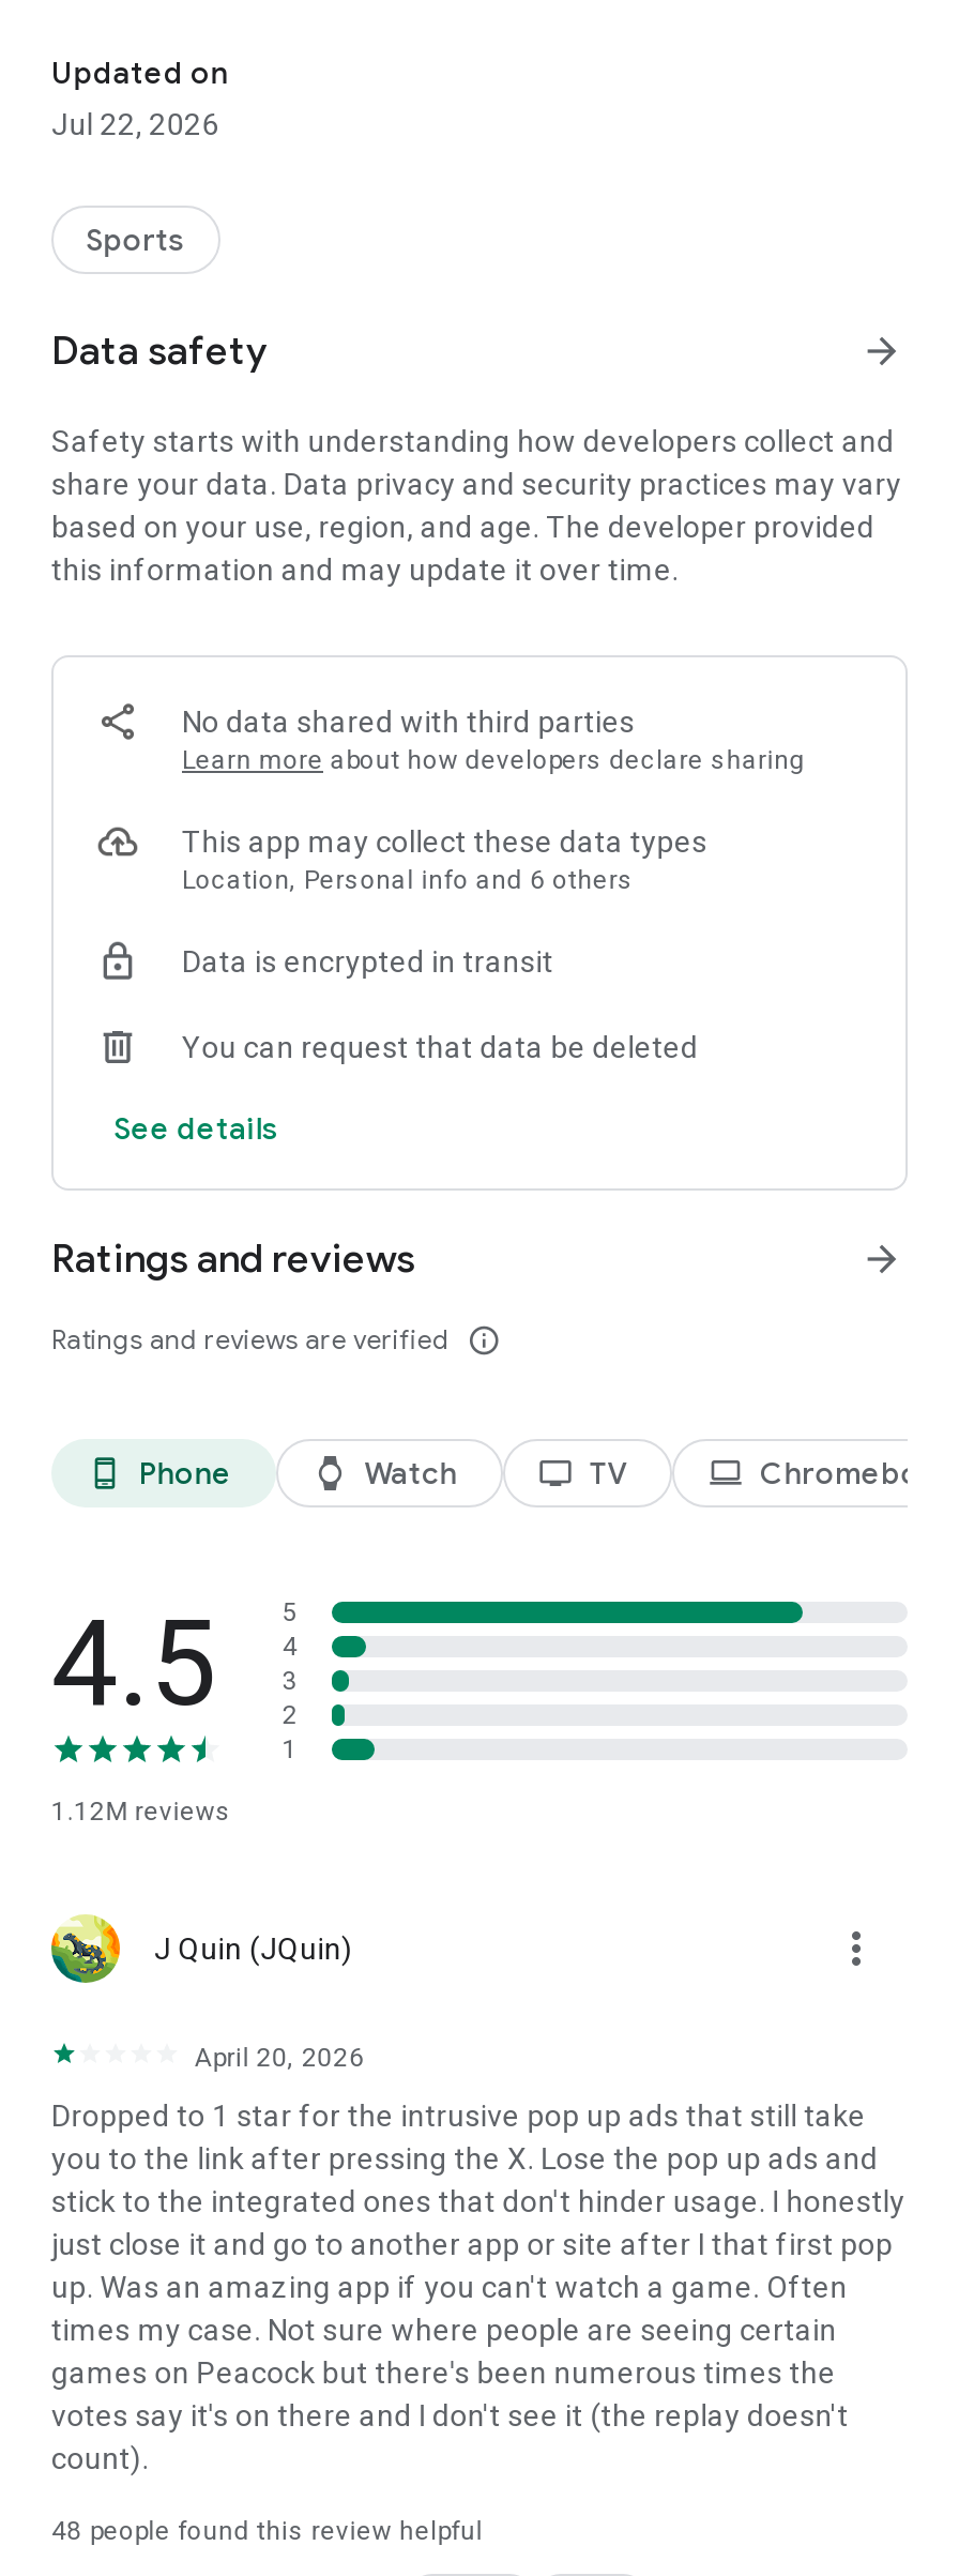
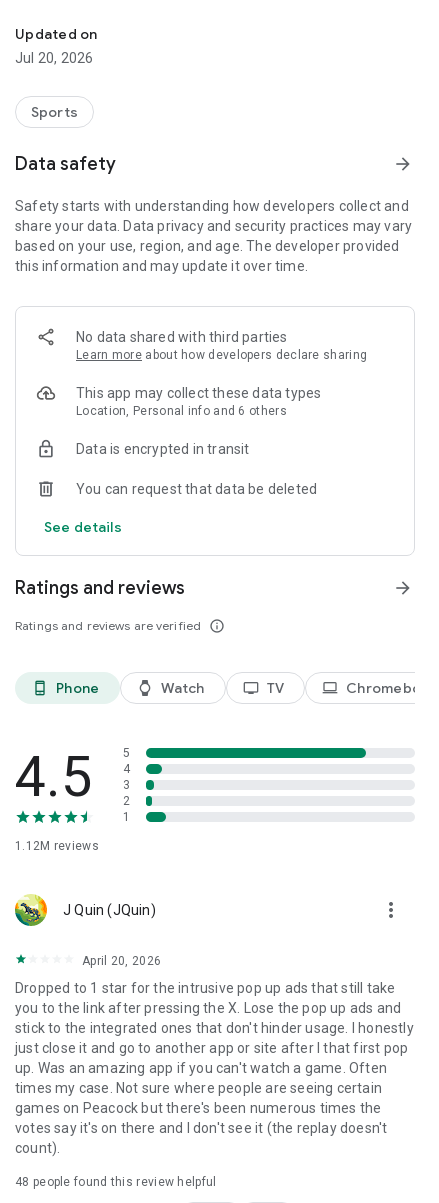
[51,107,219,141] Jul 22, 2026 -> [15,50,93,66] Jul 20, 2026

